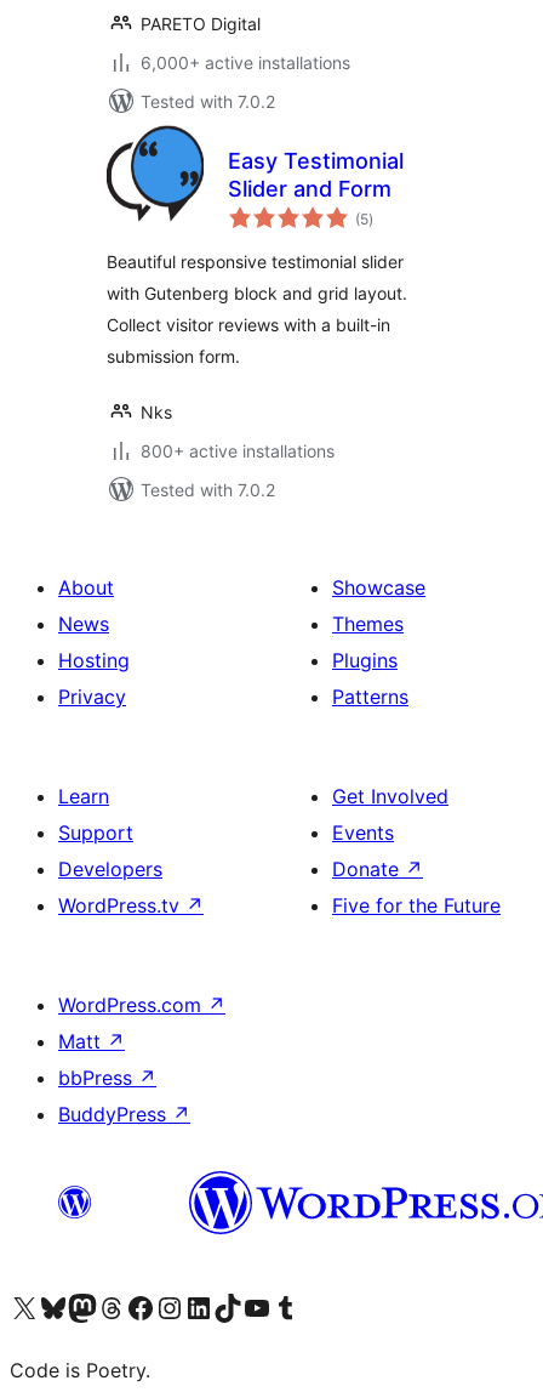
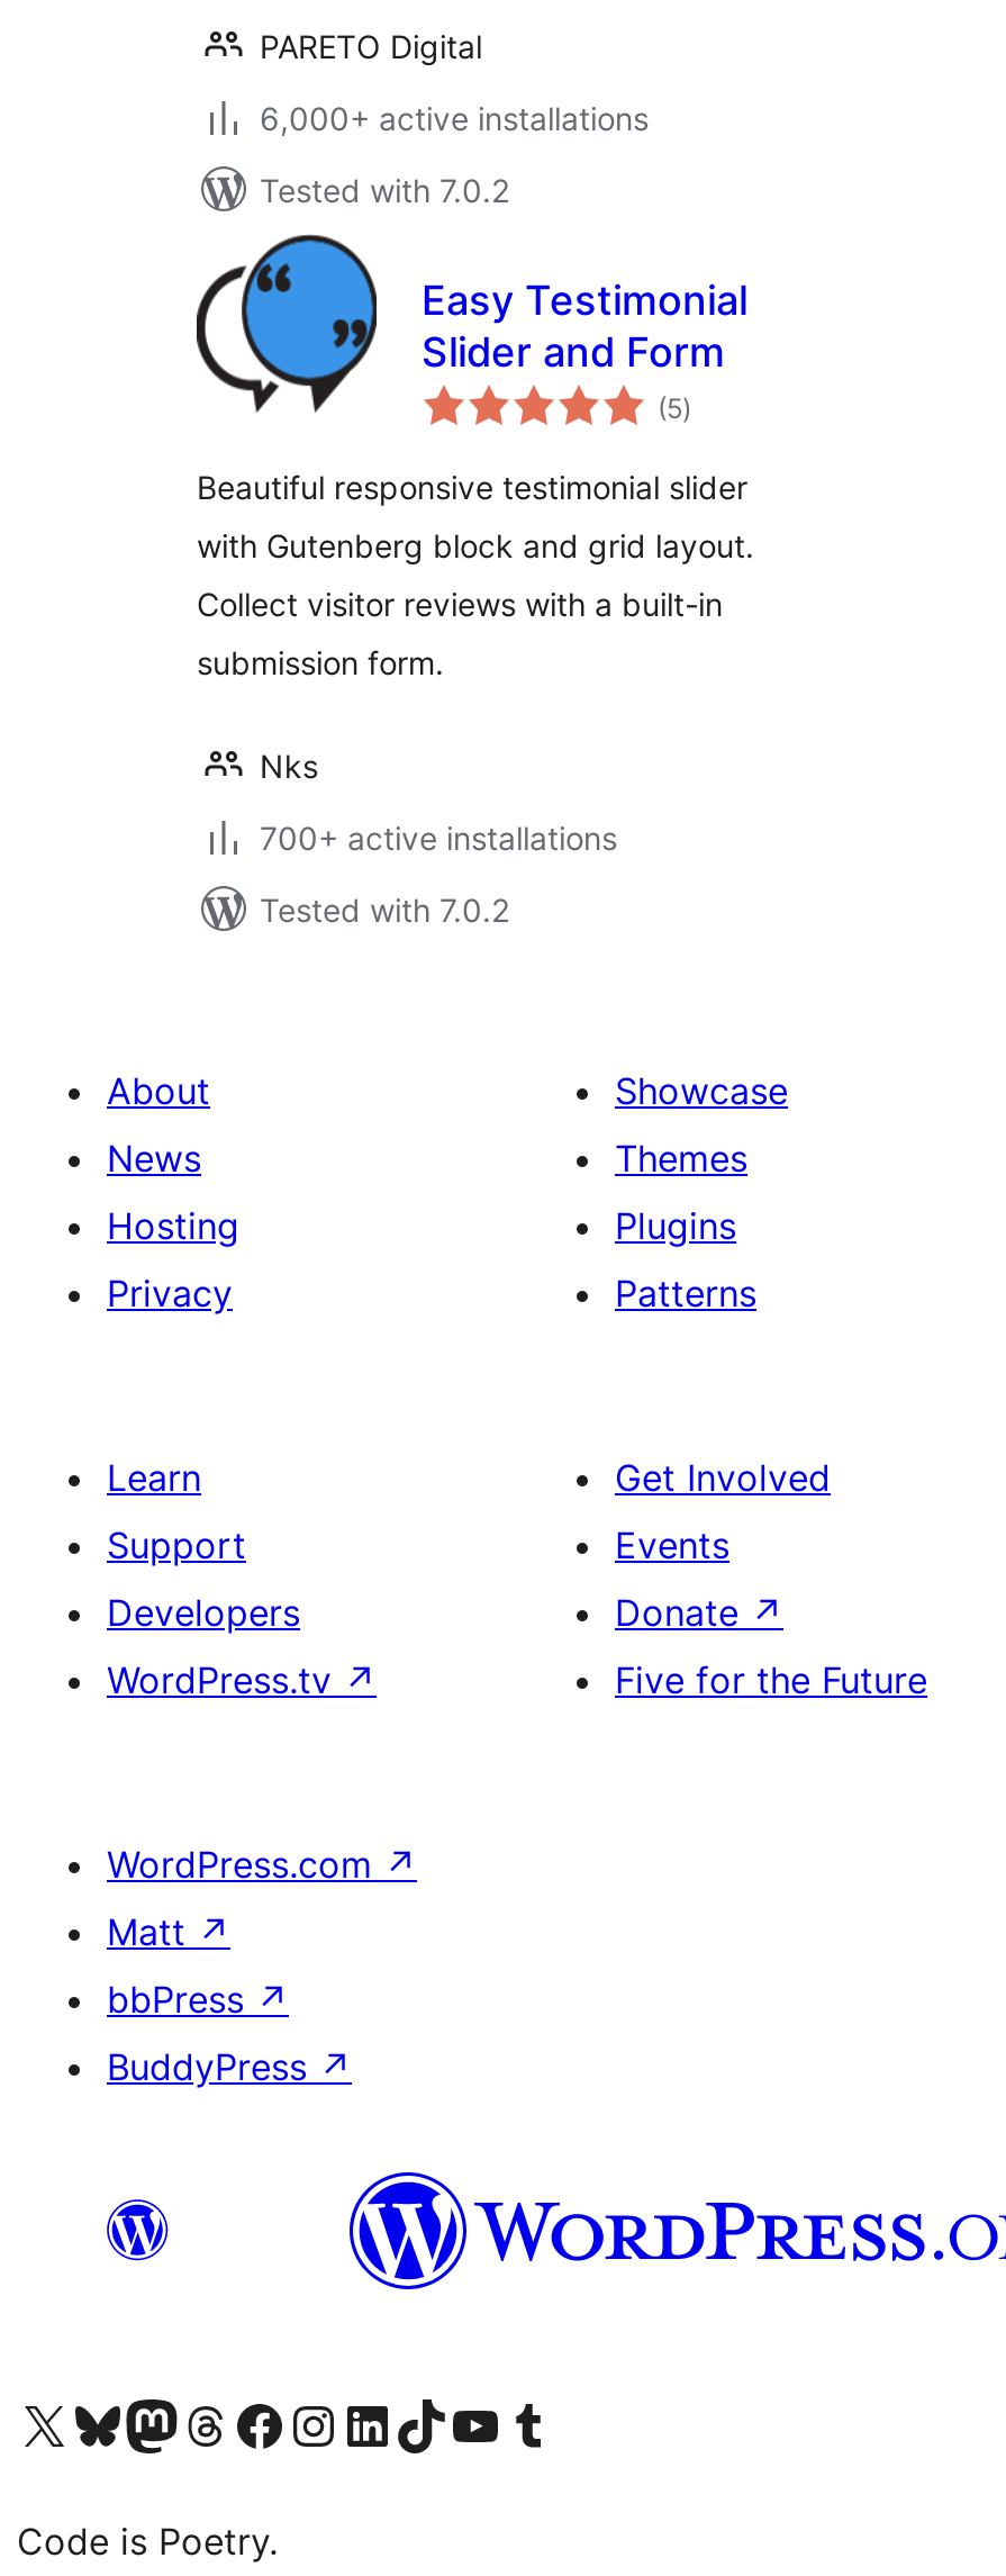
[141,441,335,461] 800+ active installations -> [260,819,617,857] 700+ active installations

